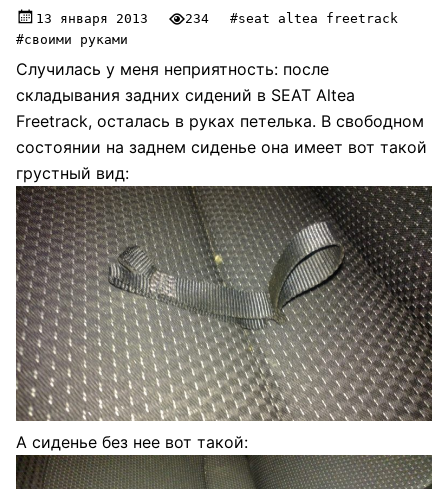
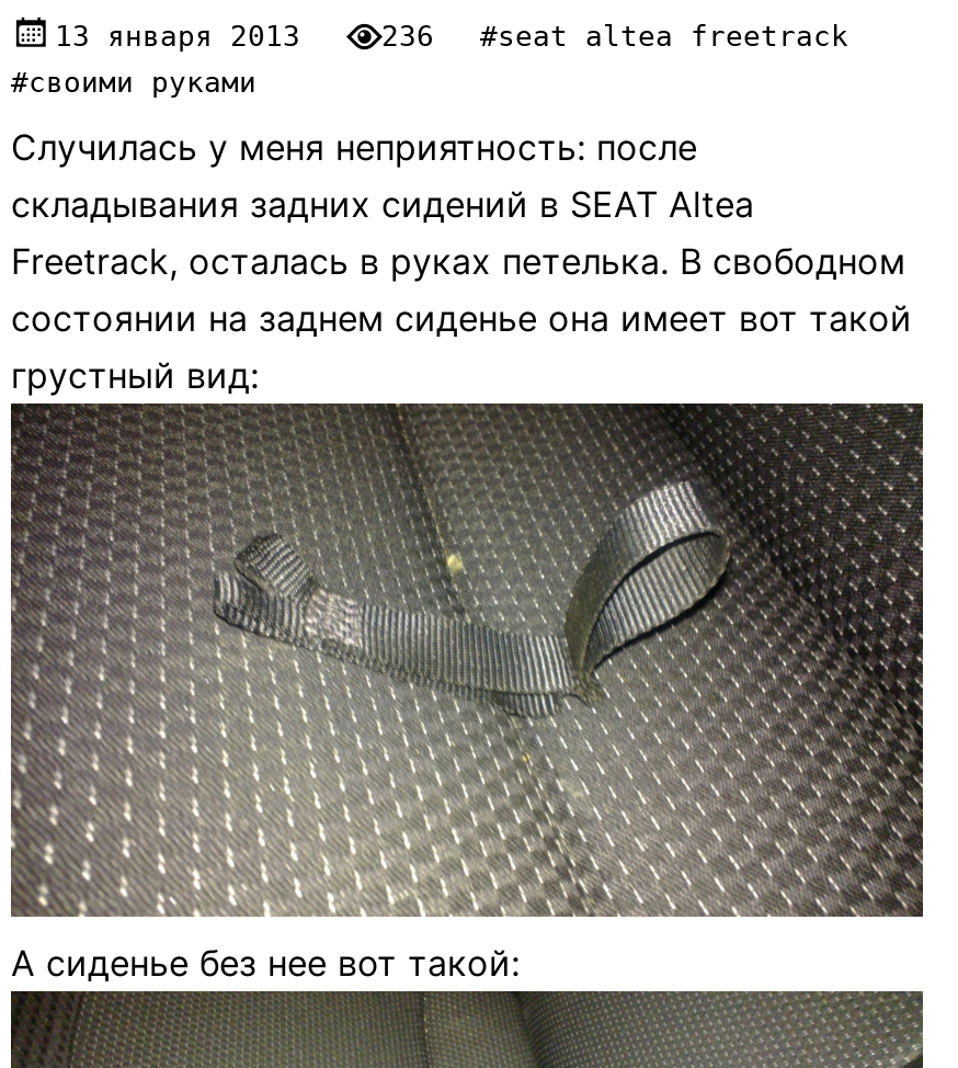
[185,10,398,25] 234 #seat altea freetrack -> [381,19,848,52] 236 #seat altea freetrack

